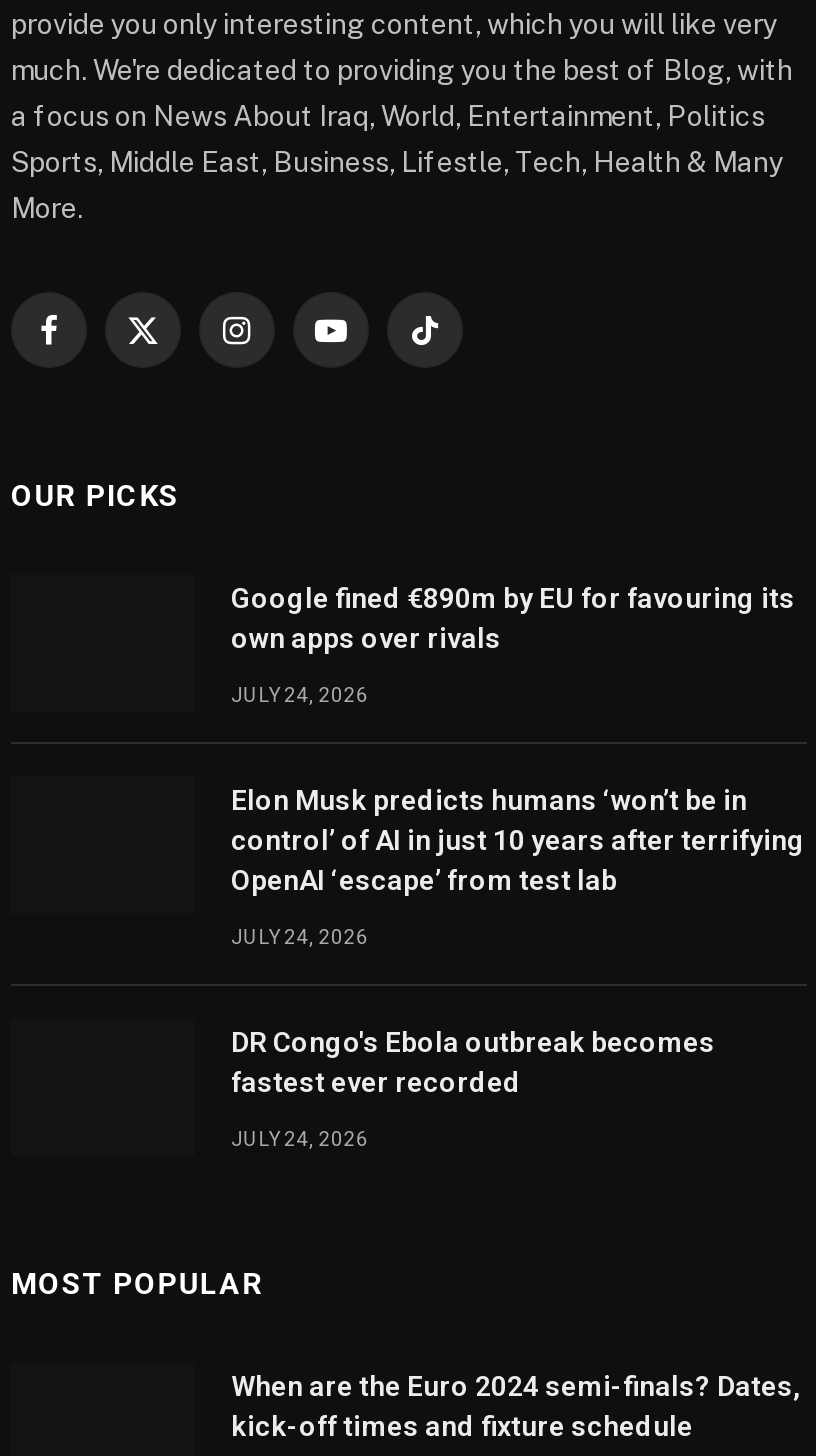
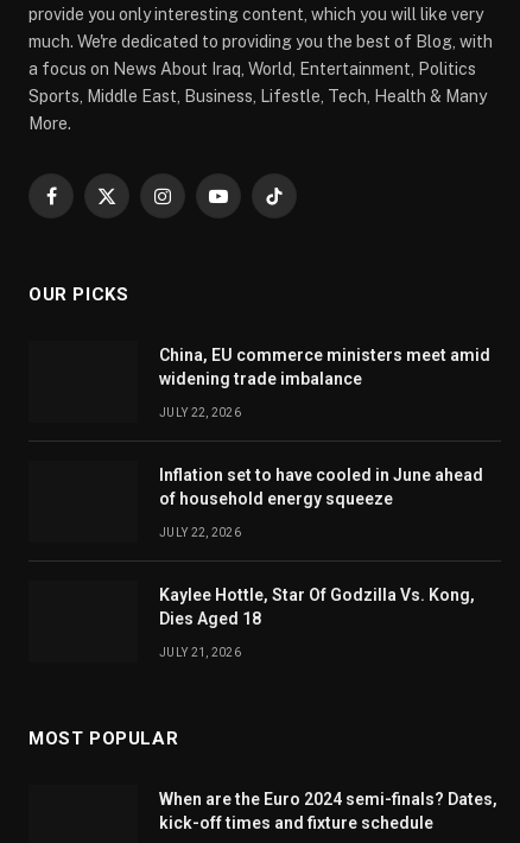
[231,582,795,654] Google fined €890m by EU for favouring its | own apps over rivals -> [159,346,490,388] China, EU commerce ministers meet amid | widening trade imbalance
[231,684,369,706] JULY 24, 2026 -> [159,406,241,419] JULY 22, 2026
[231,784,805,896] Elon Musk predicts humans ‘won’t be in | control’ of AI in just 10 years after terrifying | OpenAI ‘escape’ from test lab -> [159,466,483,508] Inflation set to have cooled in June ahead | of household energy squeeze
[231,926,369,948] JULY 24, 2026 -> [159,526,241,539] JULY 22, 2026
[231,1026,715,1098] DR Congo's Ebola outbreak becomes | fastest ever recorded -> [159,586,475,628] Kaylee Hottle, Star Of Godzilla Vs. Kong, | Dies Aged 18
[231,1128,369,1150] JULY 24, 2026 -> [159,646,241,659] JULY 21, 2026

